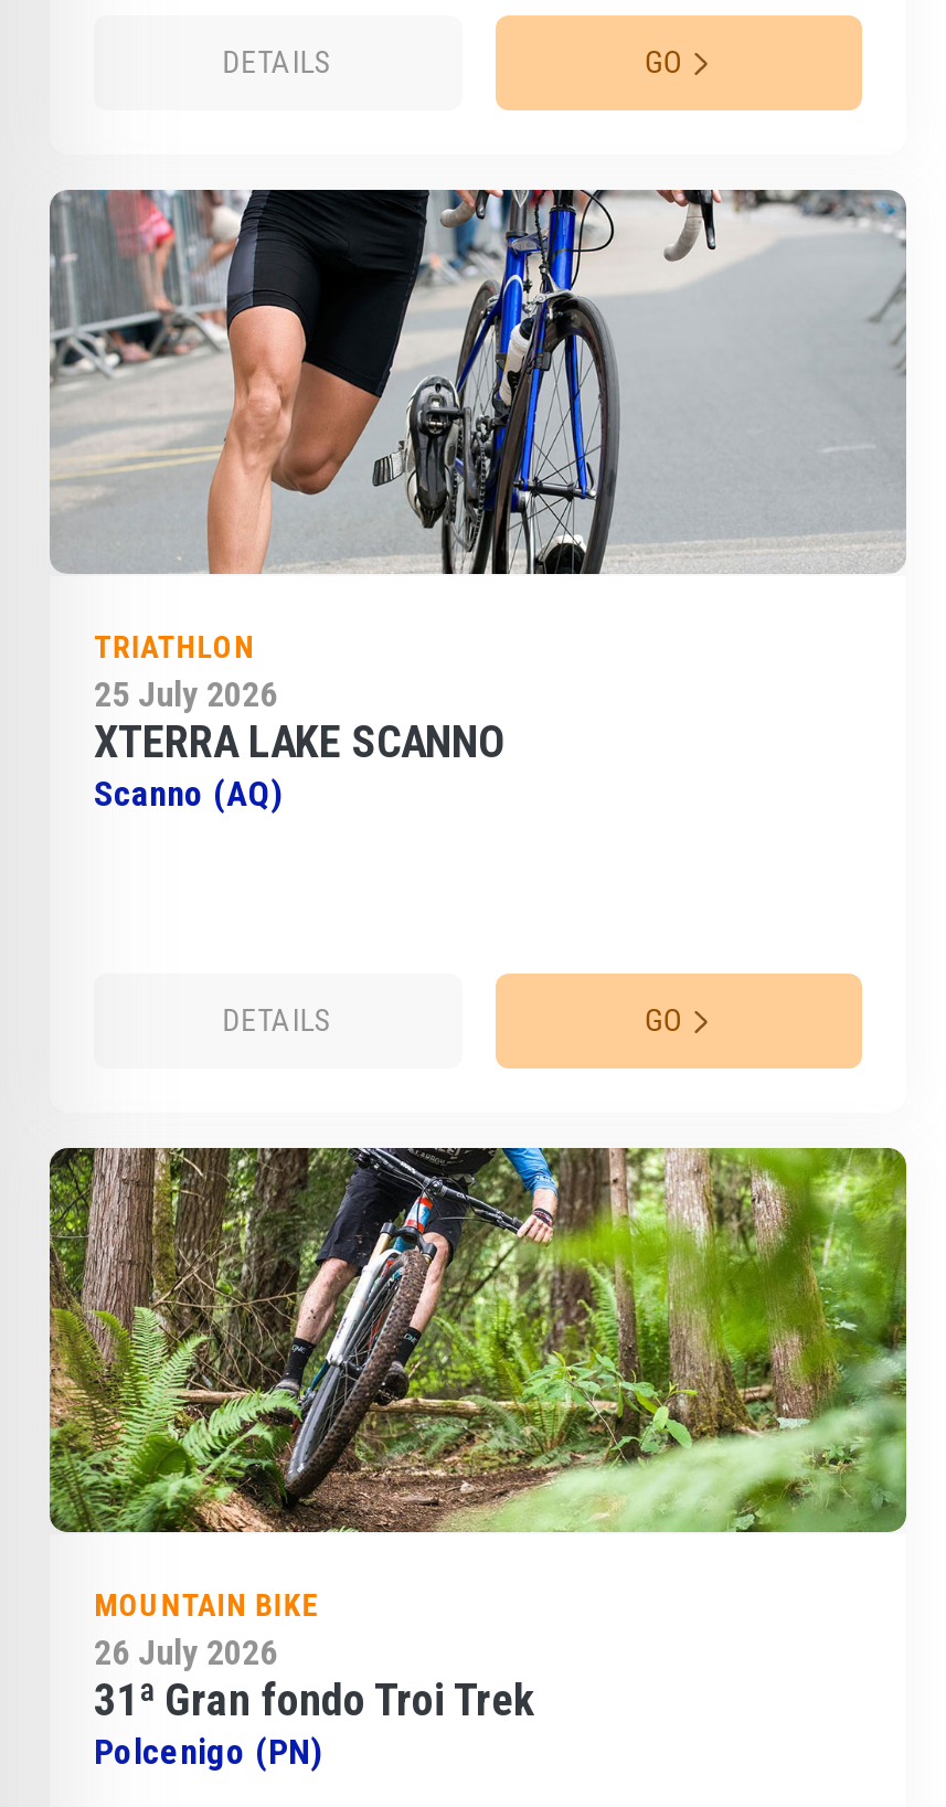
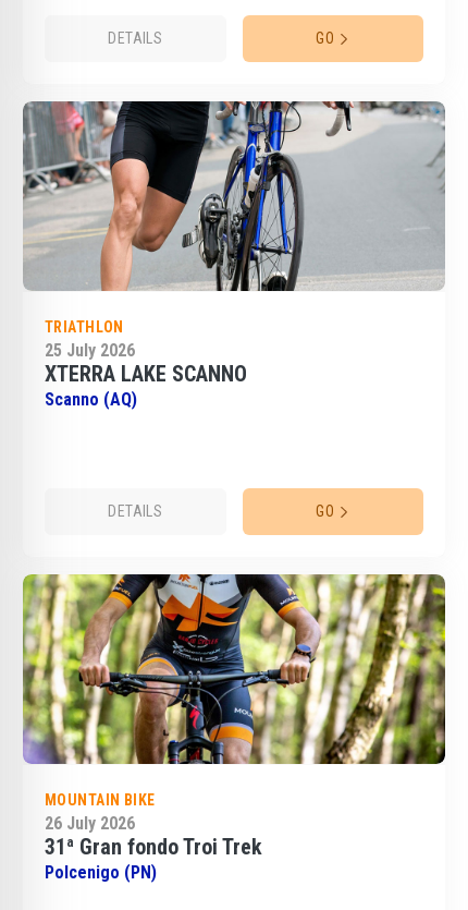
[47,1146,908,1534] [image] -> [22,573,446,765] [image]

